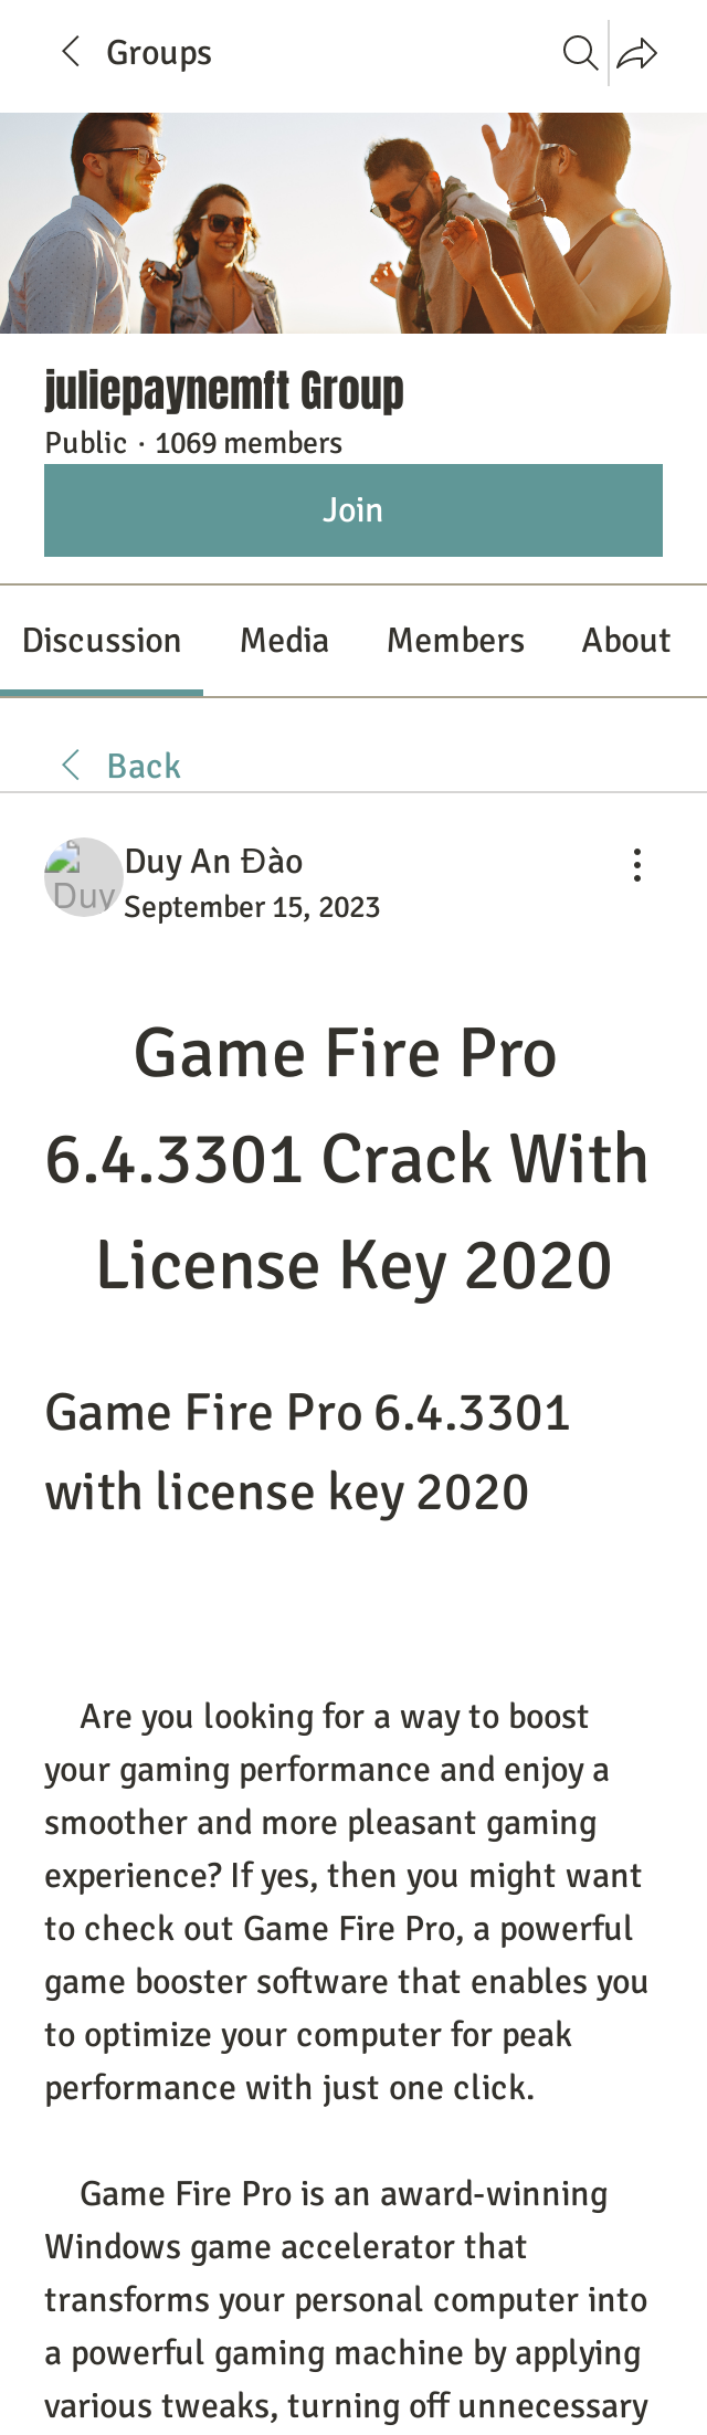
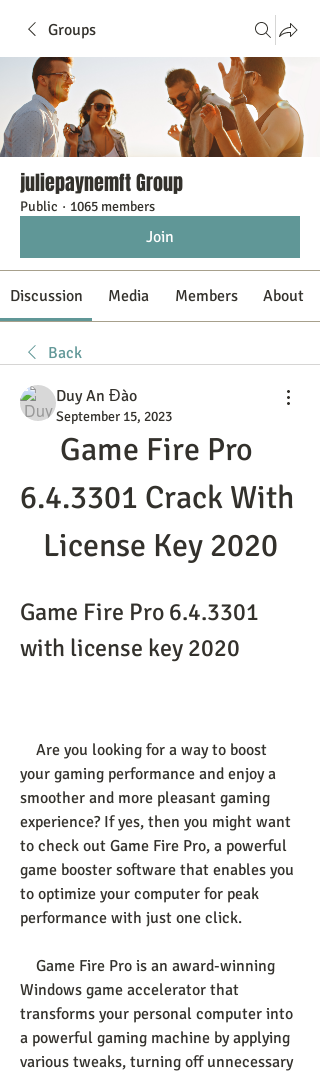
[44,424,342,462] Public · 1069 members -> [20,198,155,215] Public · 1065 members

